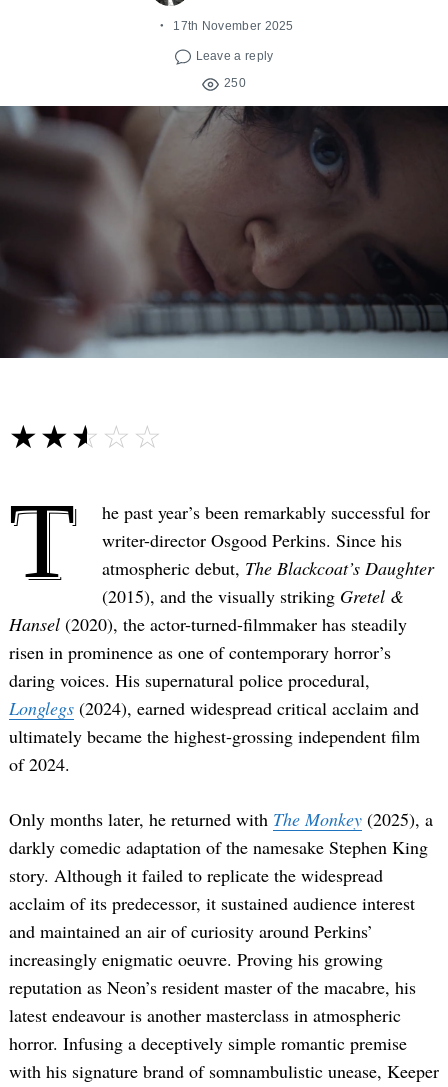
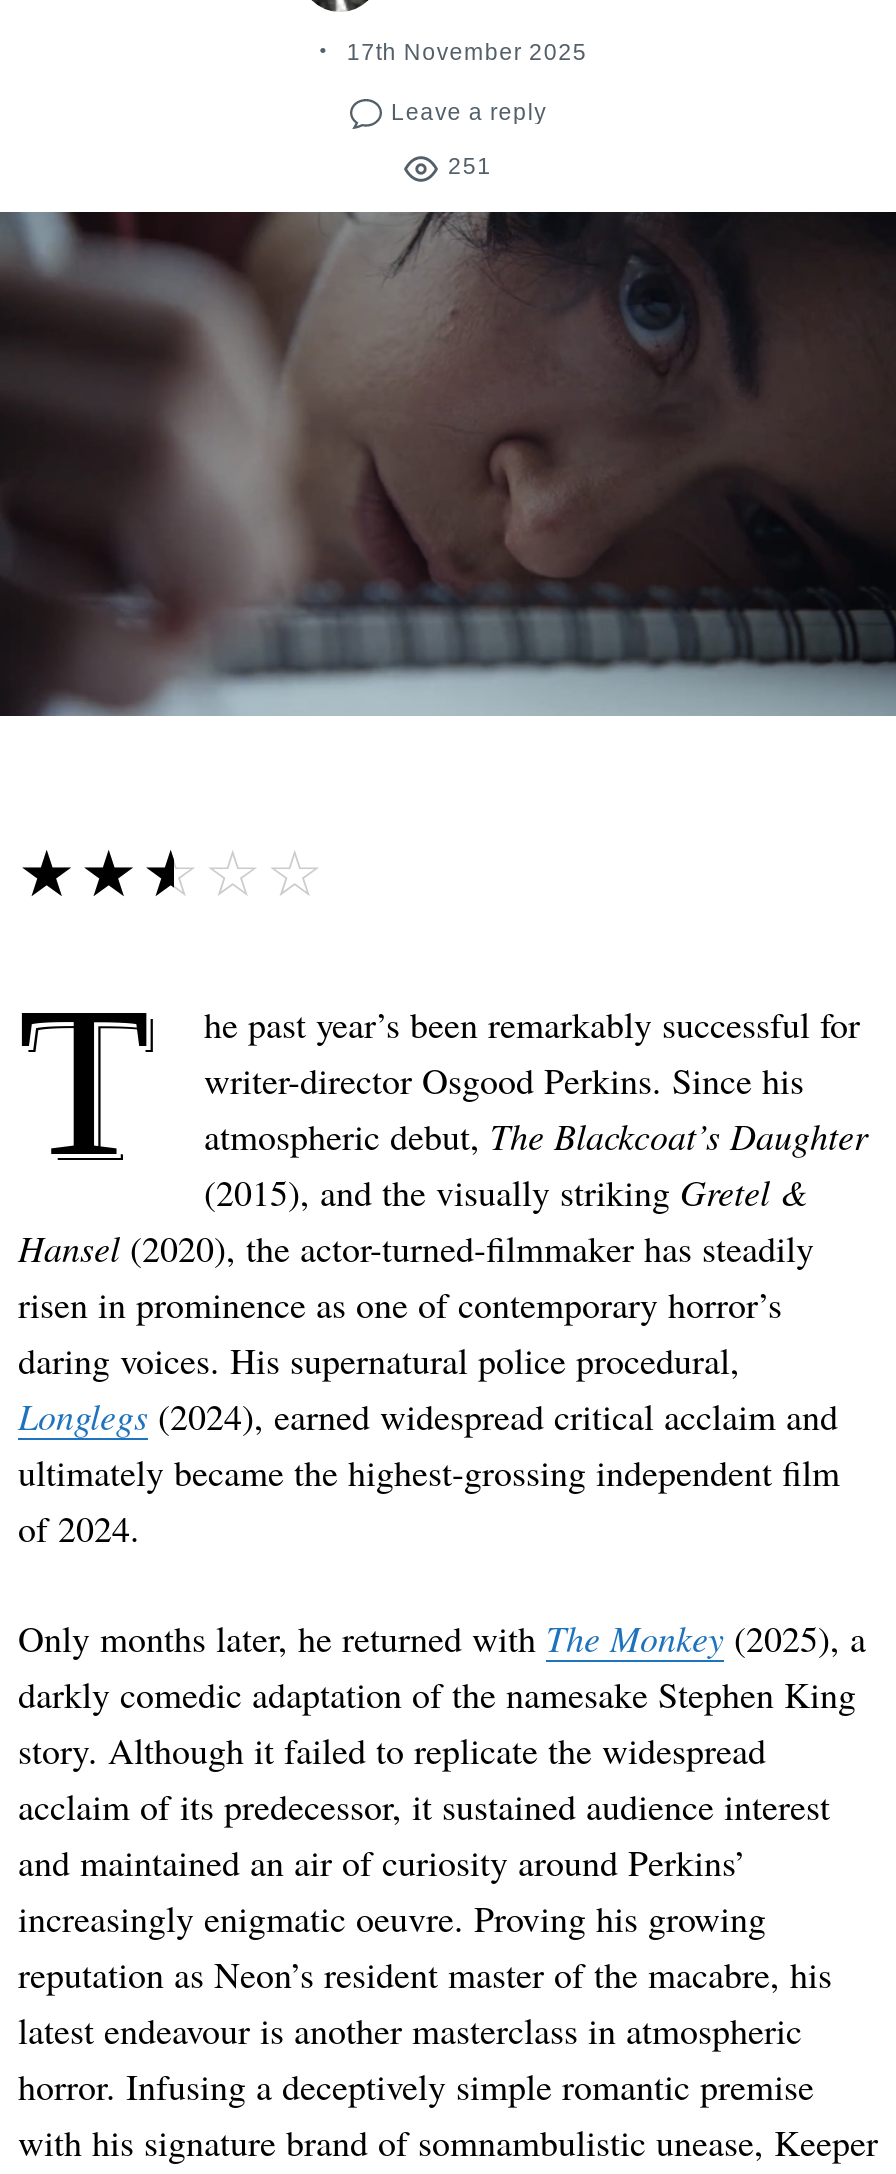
[224,76,246,89] 250 -> [448,153,492,179] 251

